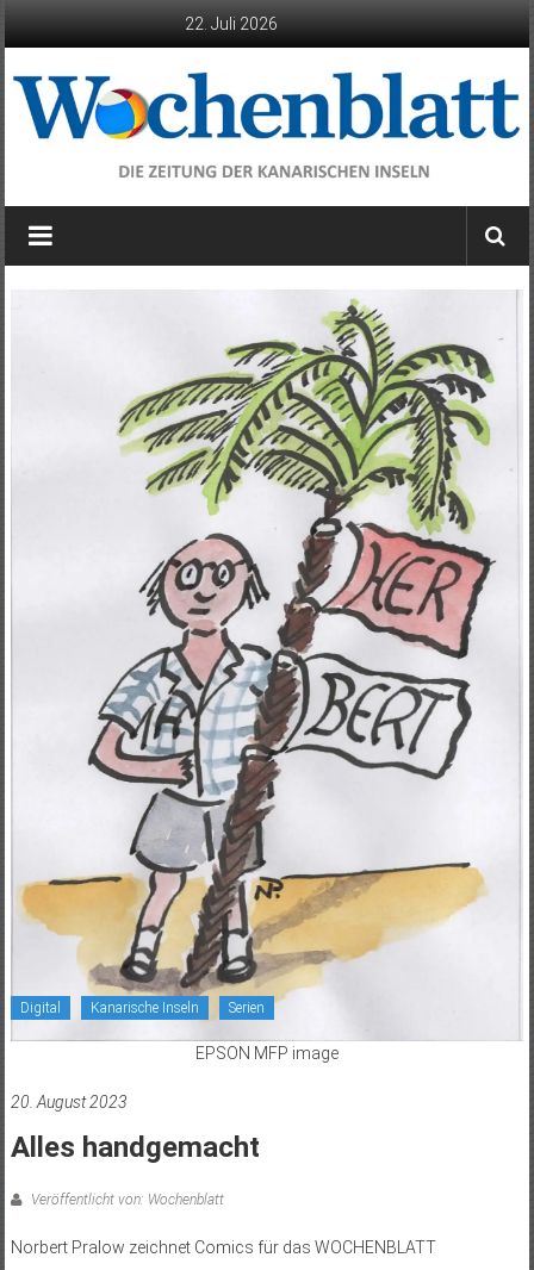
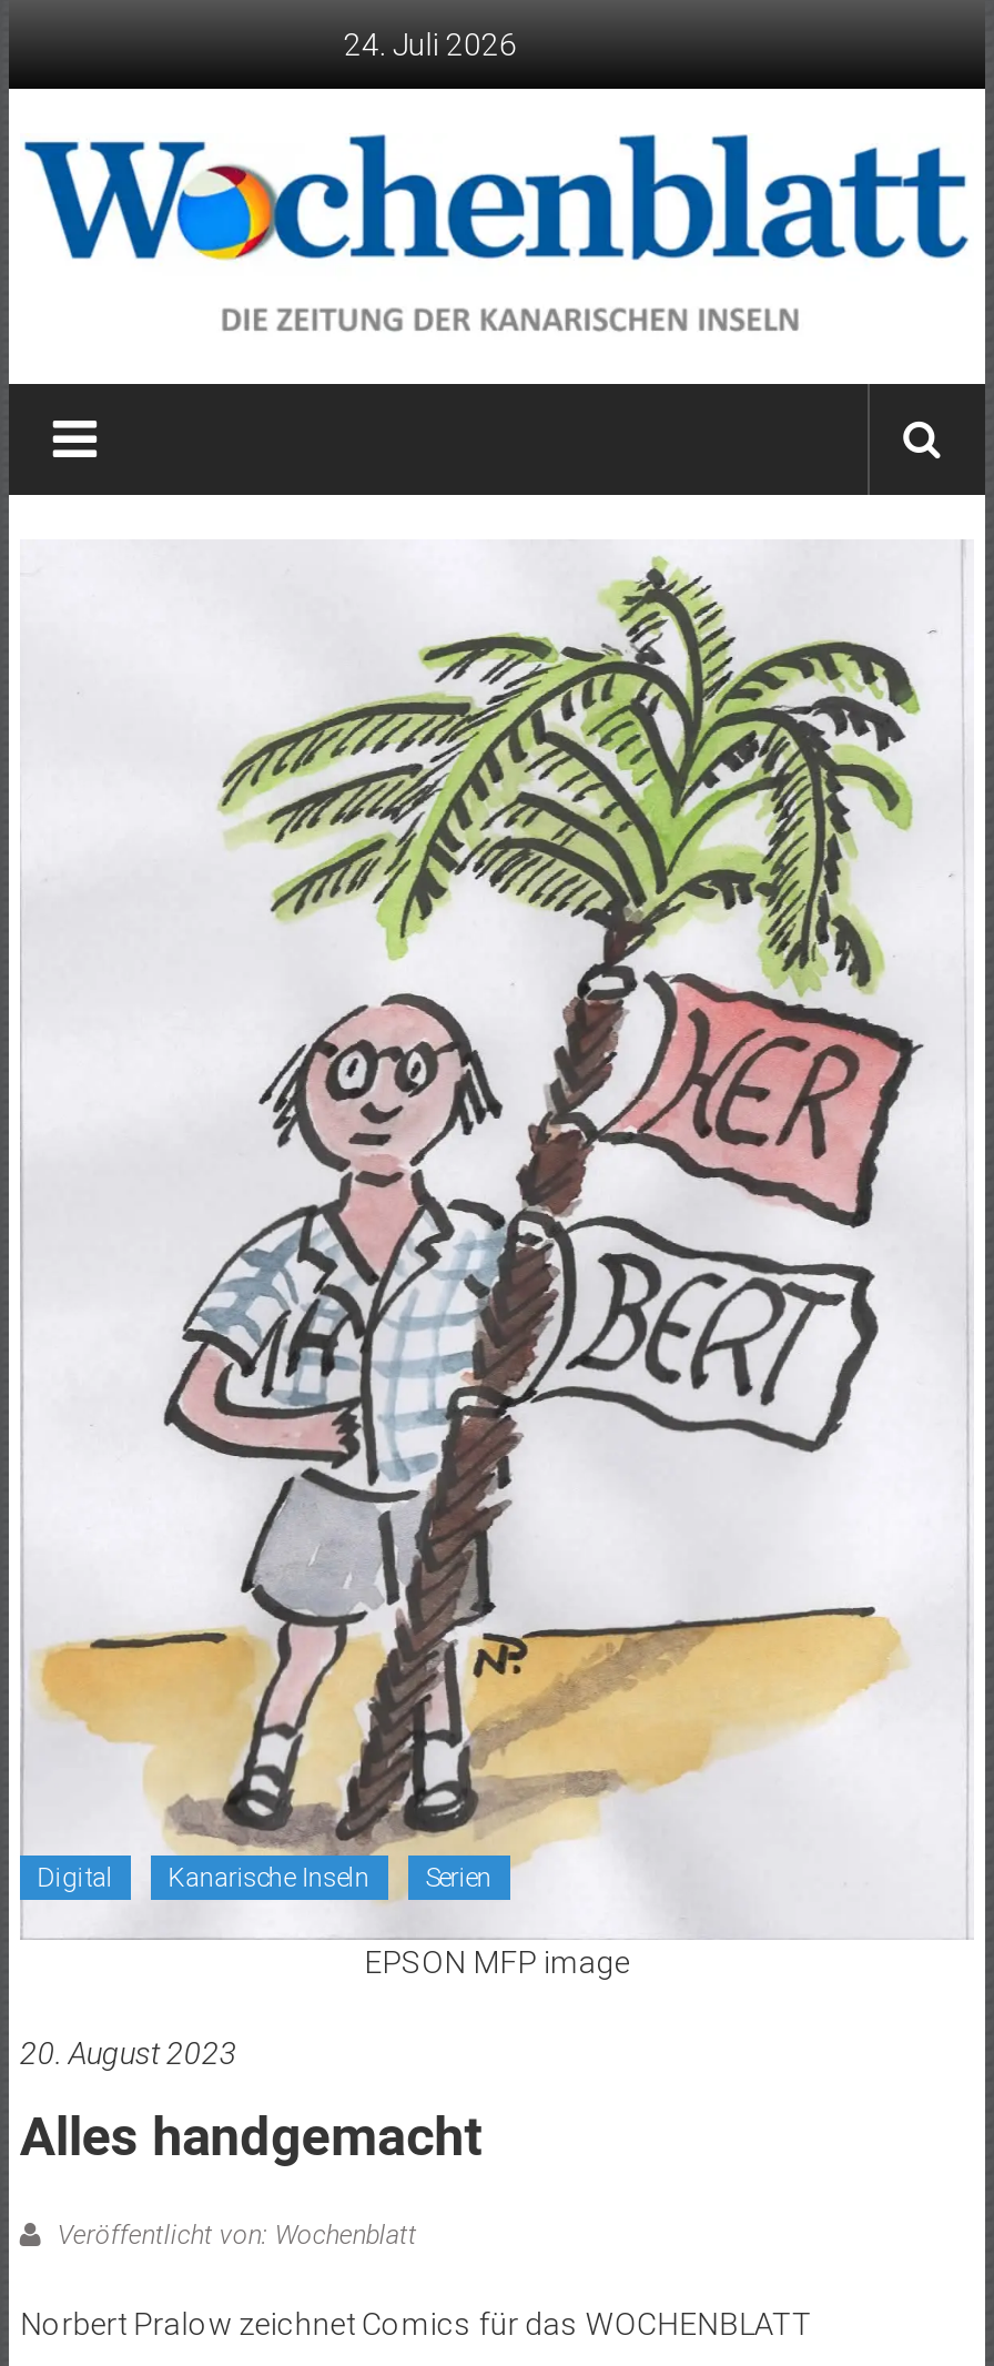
[185,14,278,33] 22. Juli 2026 -> [344,27,517,62] 24. Juli 2026

